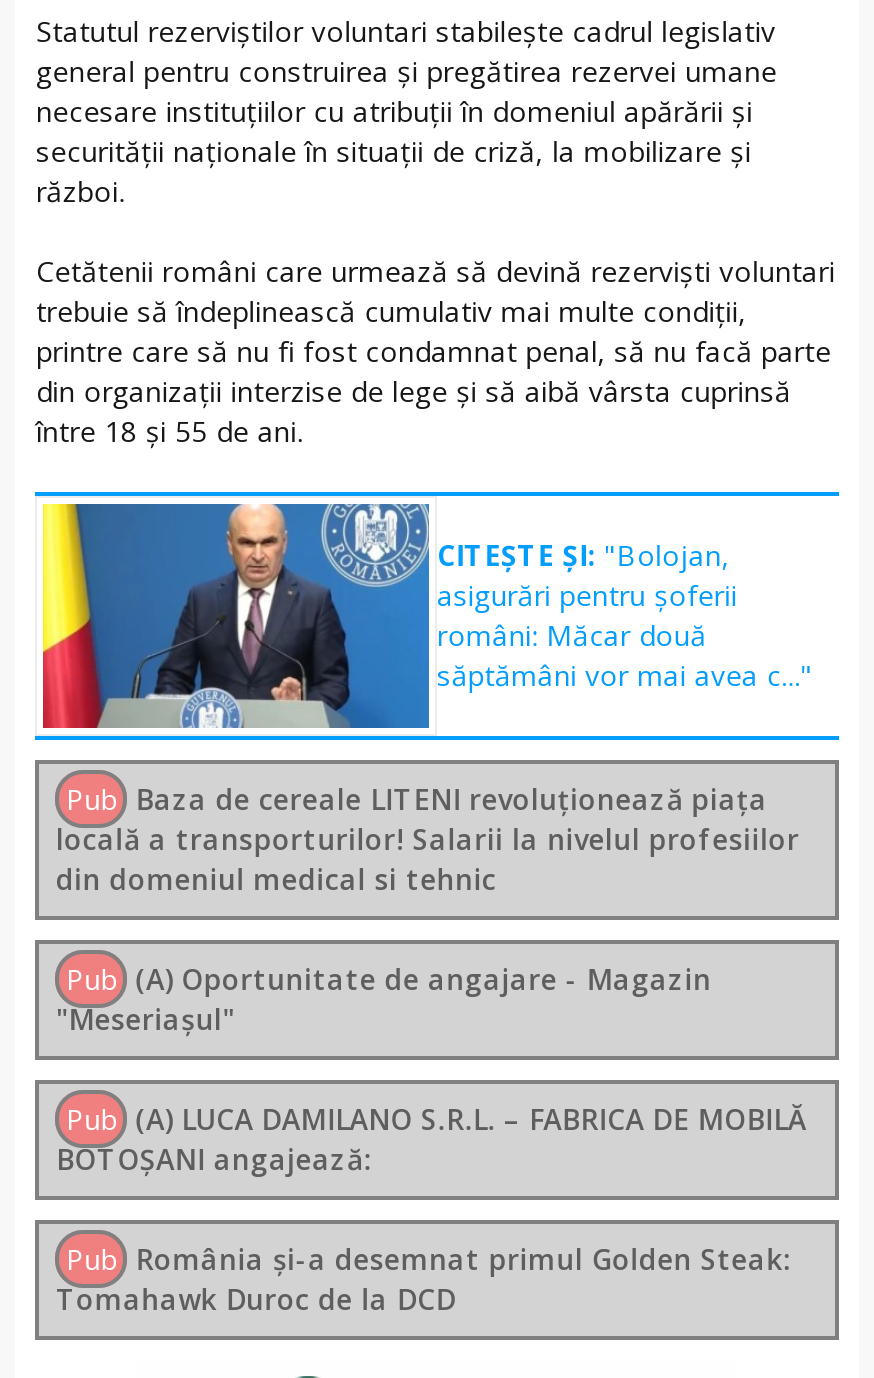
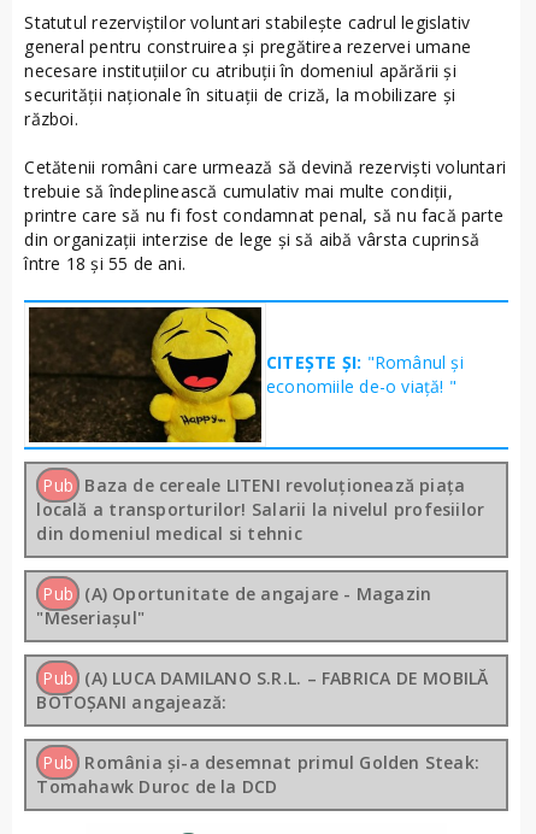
[41,502,813,730] [image] | CITEȘTE ȘI: "Bolojan, | asigurări pentru șoferii | români: Măcar două | săptămâni vor mai avea c..." -> [28,306,463,444] [image] | CITEȘTE ȘI: "Românul și | economiile de-o viață! "

